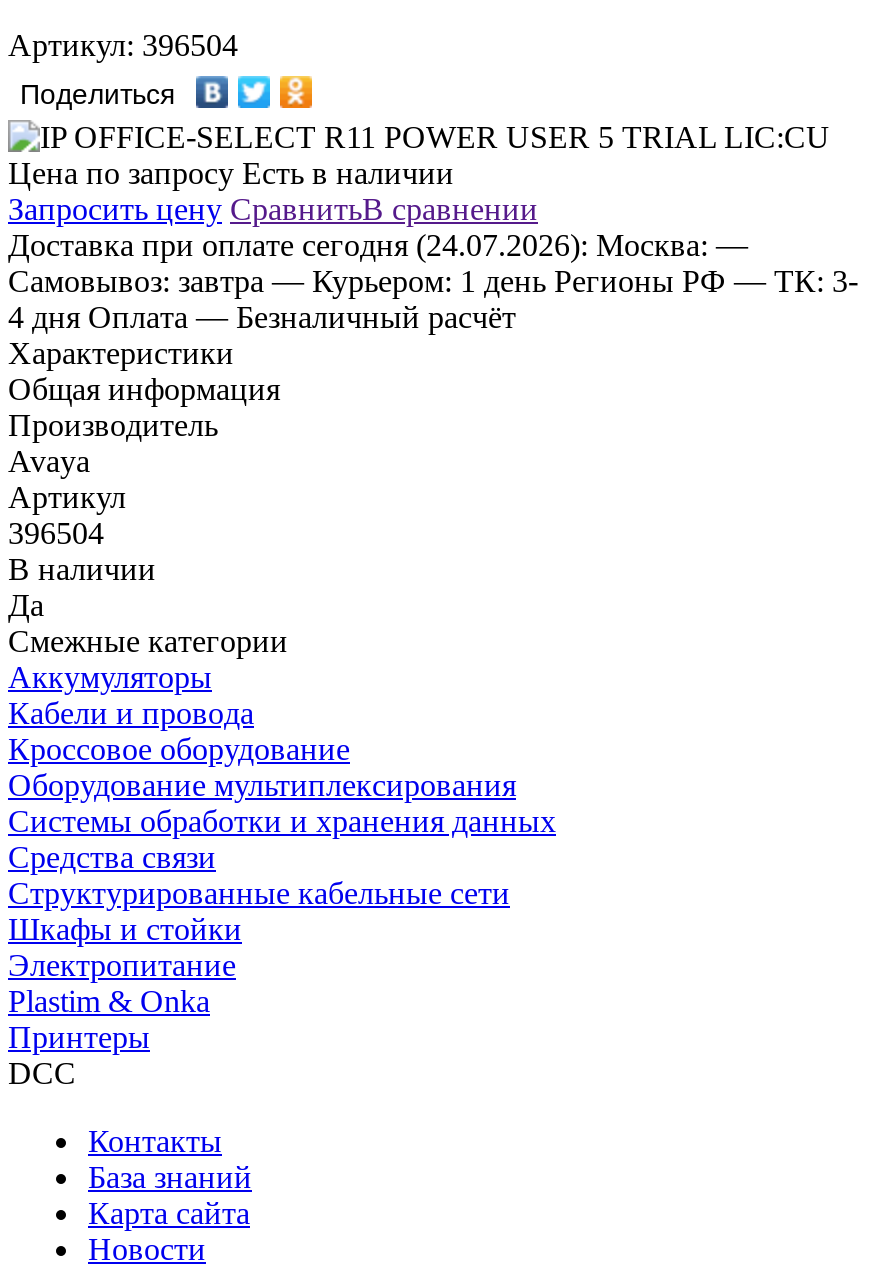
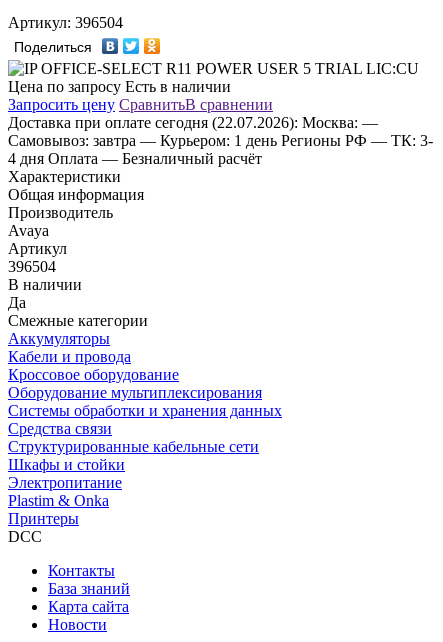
[8,228,748,262] Доставка при оплате сегодня (24.07.2026): Москва: — -> [8,114,378,131] Доставка при оплате сегодня (22.07.2026): Москва: —

